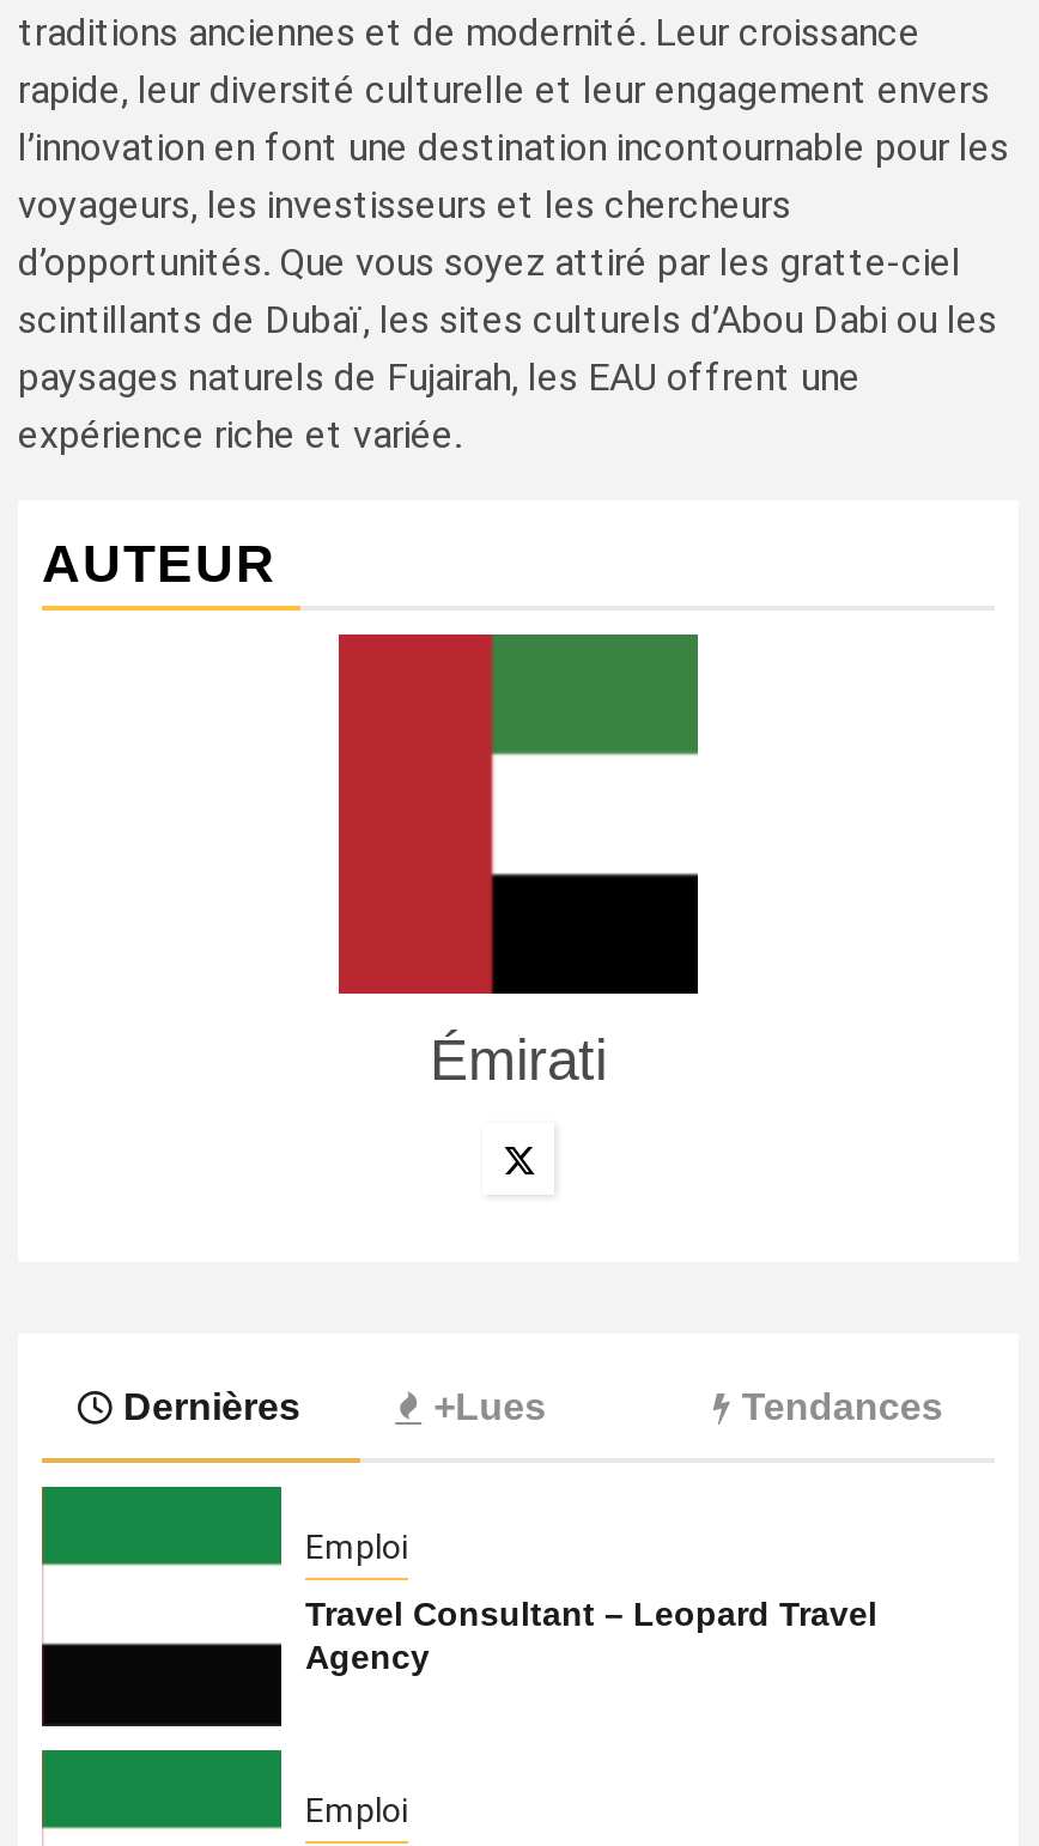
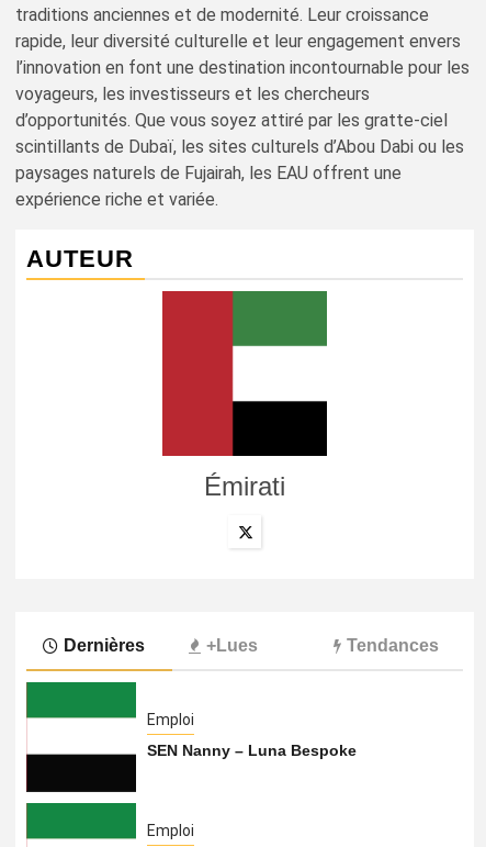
[305,1594,877,1676] Travel Consultant – Leopard Travel | Agency -> [147,741,357,759] SEN Nanny – Luna Bespoke

